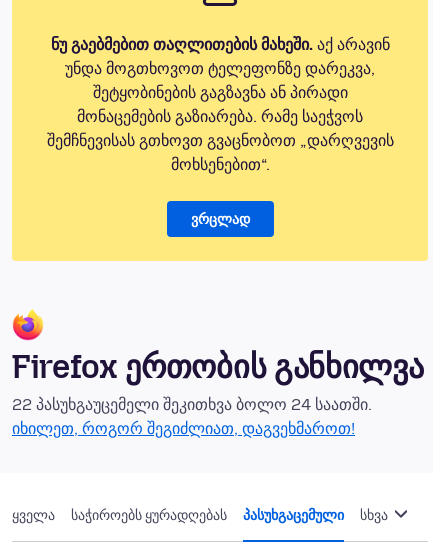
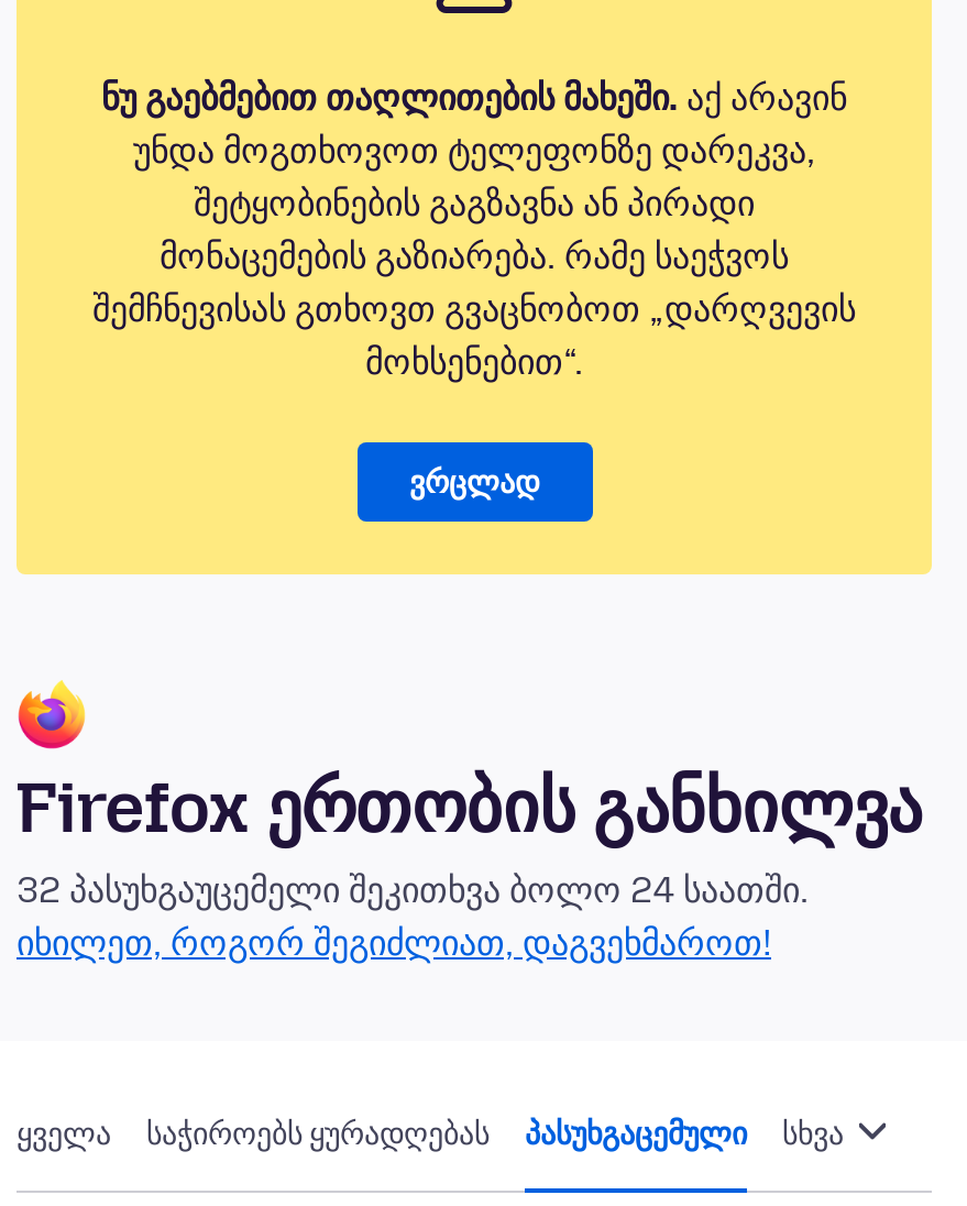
[12,395,372,414] 22 პასუხგაუცემელი შეკითხვა ბოლო 24 საათში. -> [17,870,809,912] 32 პასუხგაუცემელი შეკითხვა ბოლო 24 საათში.

